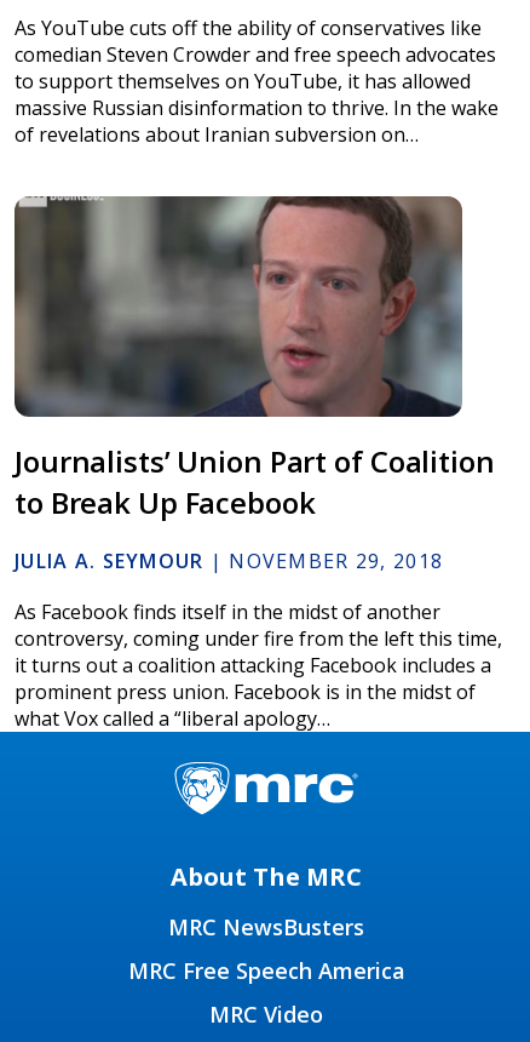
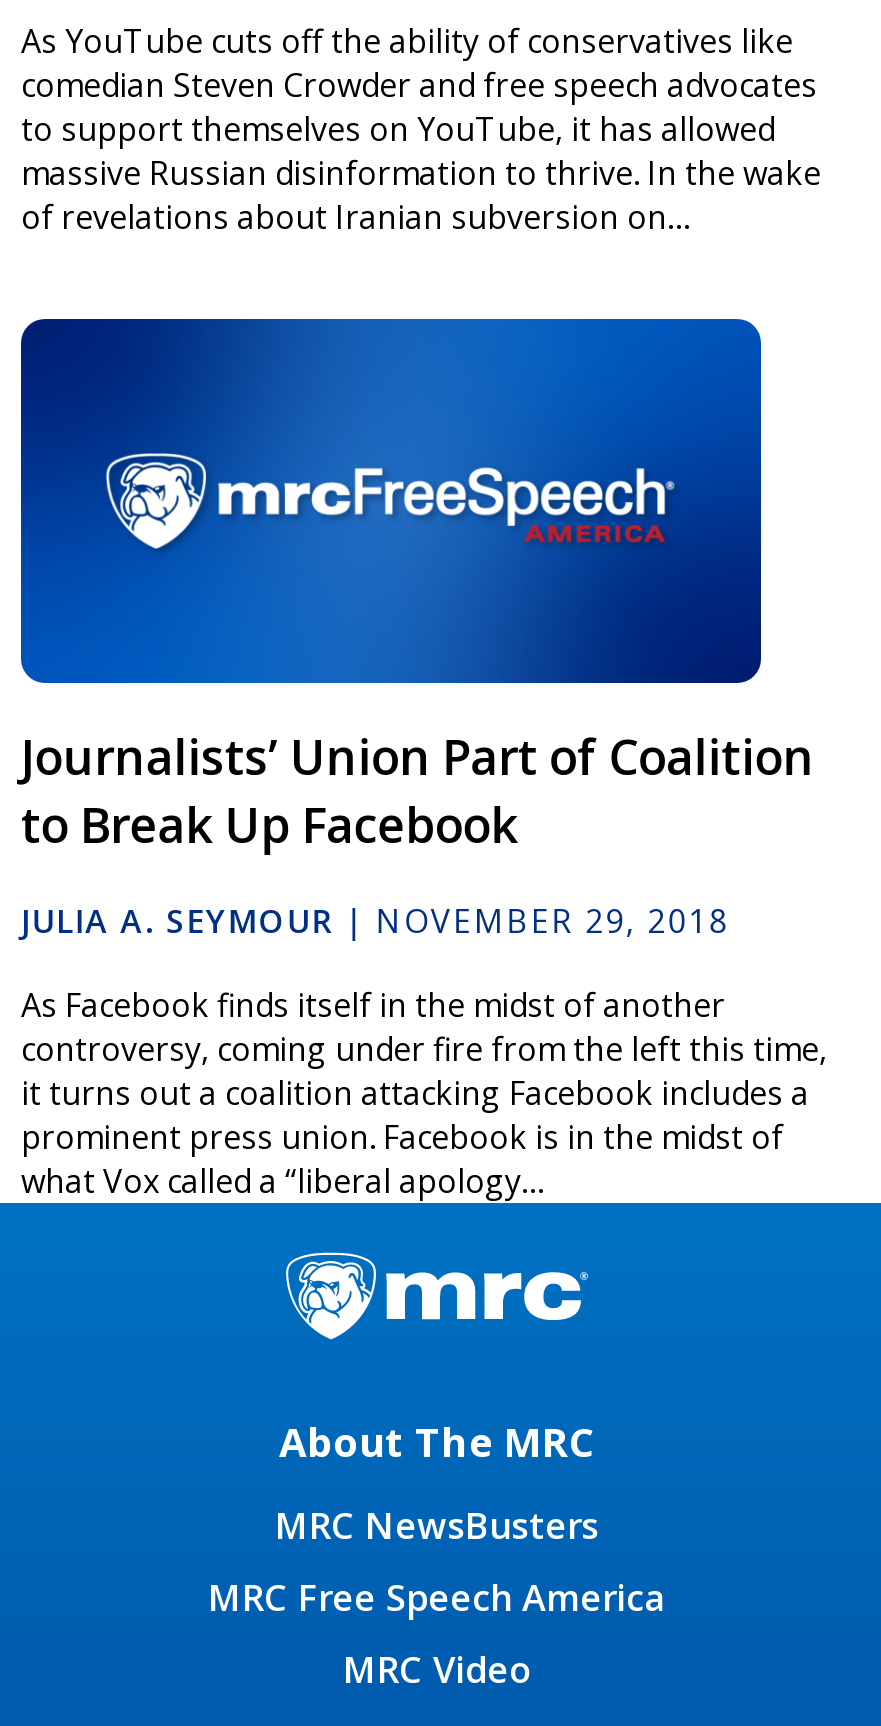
[13,195,463,418] [image] -> [19,317,763,685] [image]

